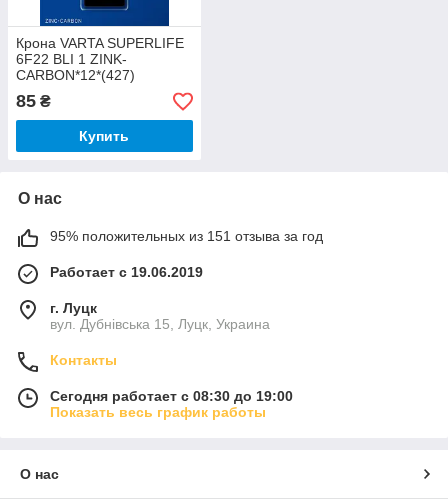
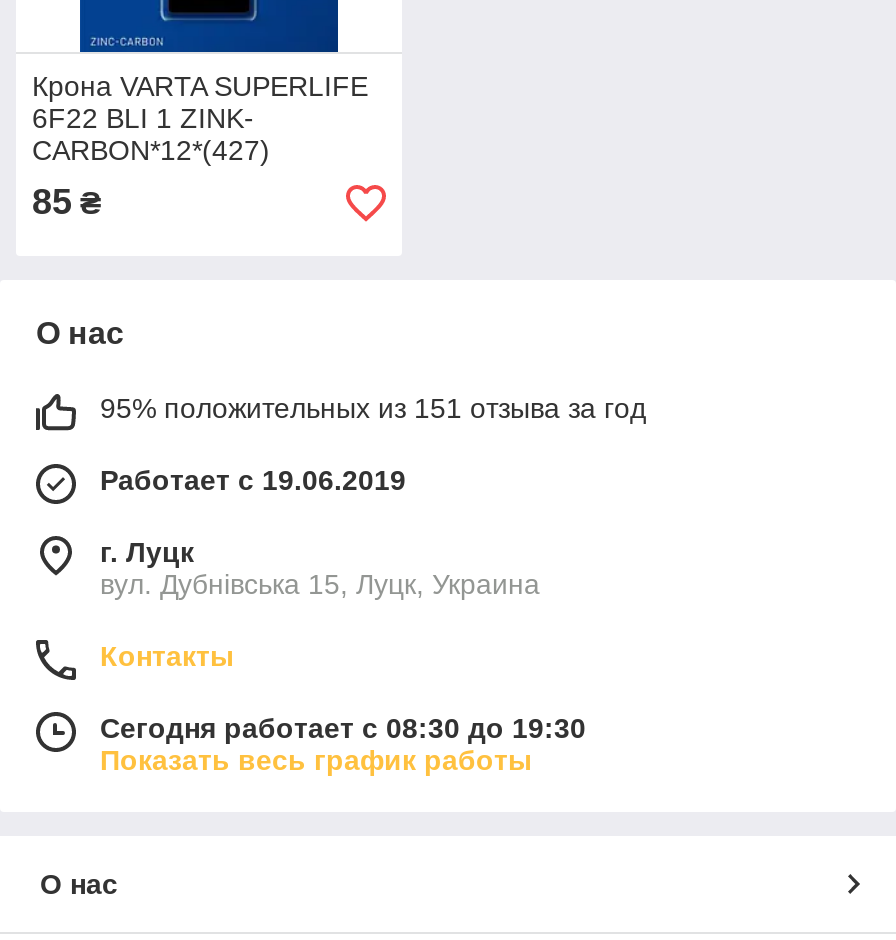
[79,128,129,144] Купить -> none
[50,388,293,404] Сегодня работает с 08:30 до 19:00 -> [100,712,586,744] Сегодня работает с 08:30 до 19:30

